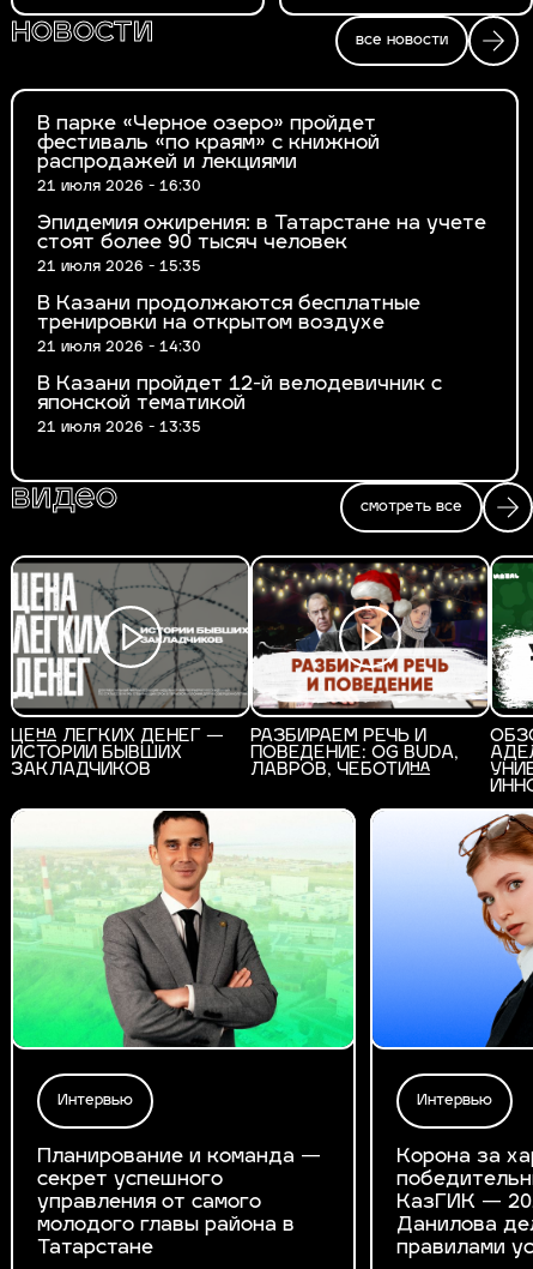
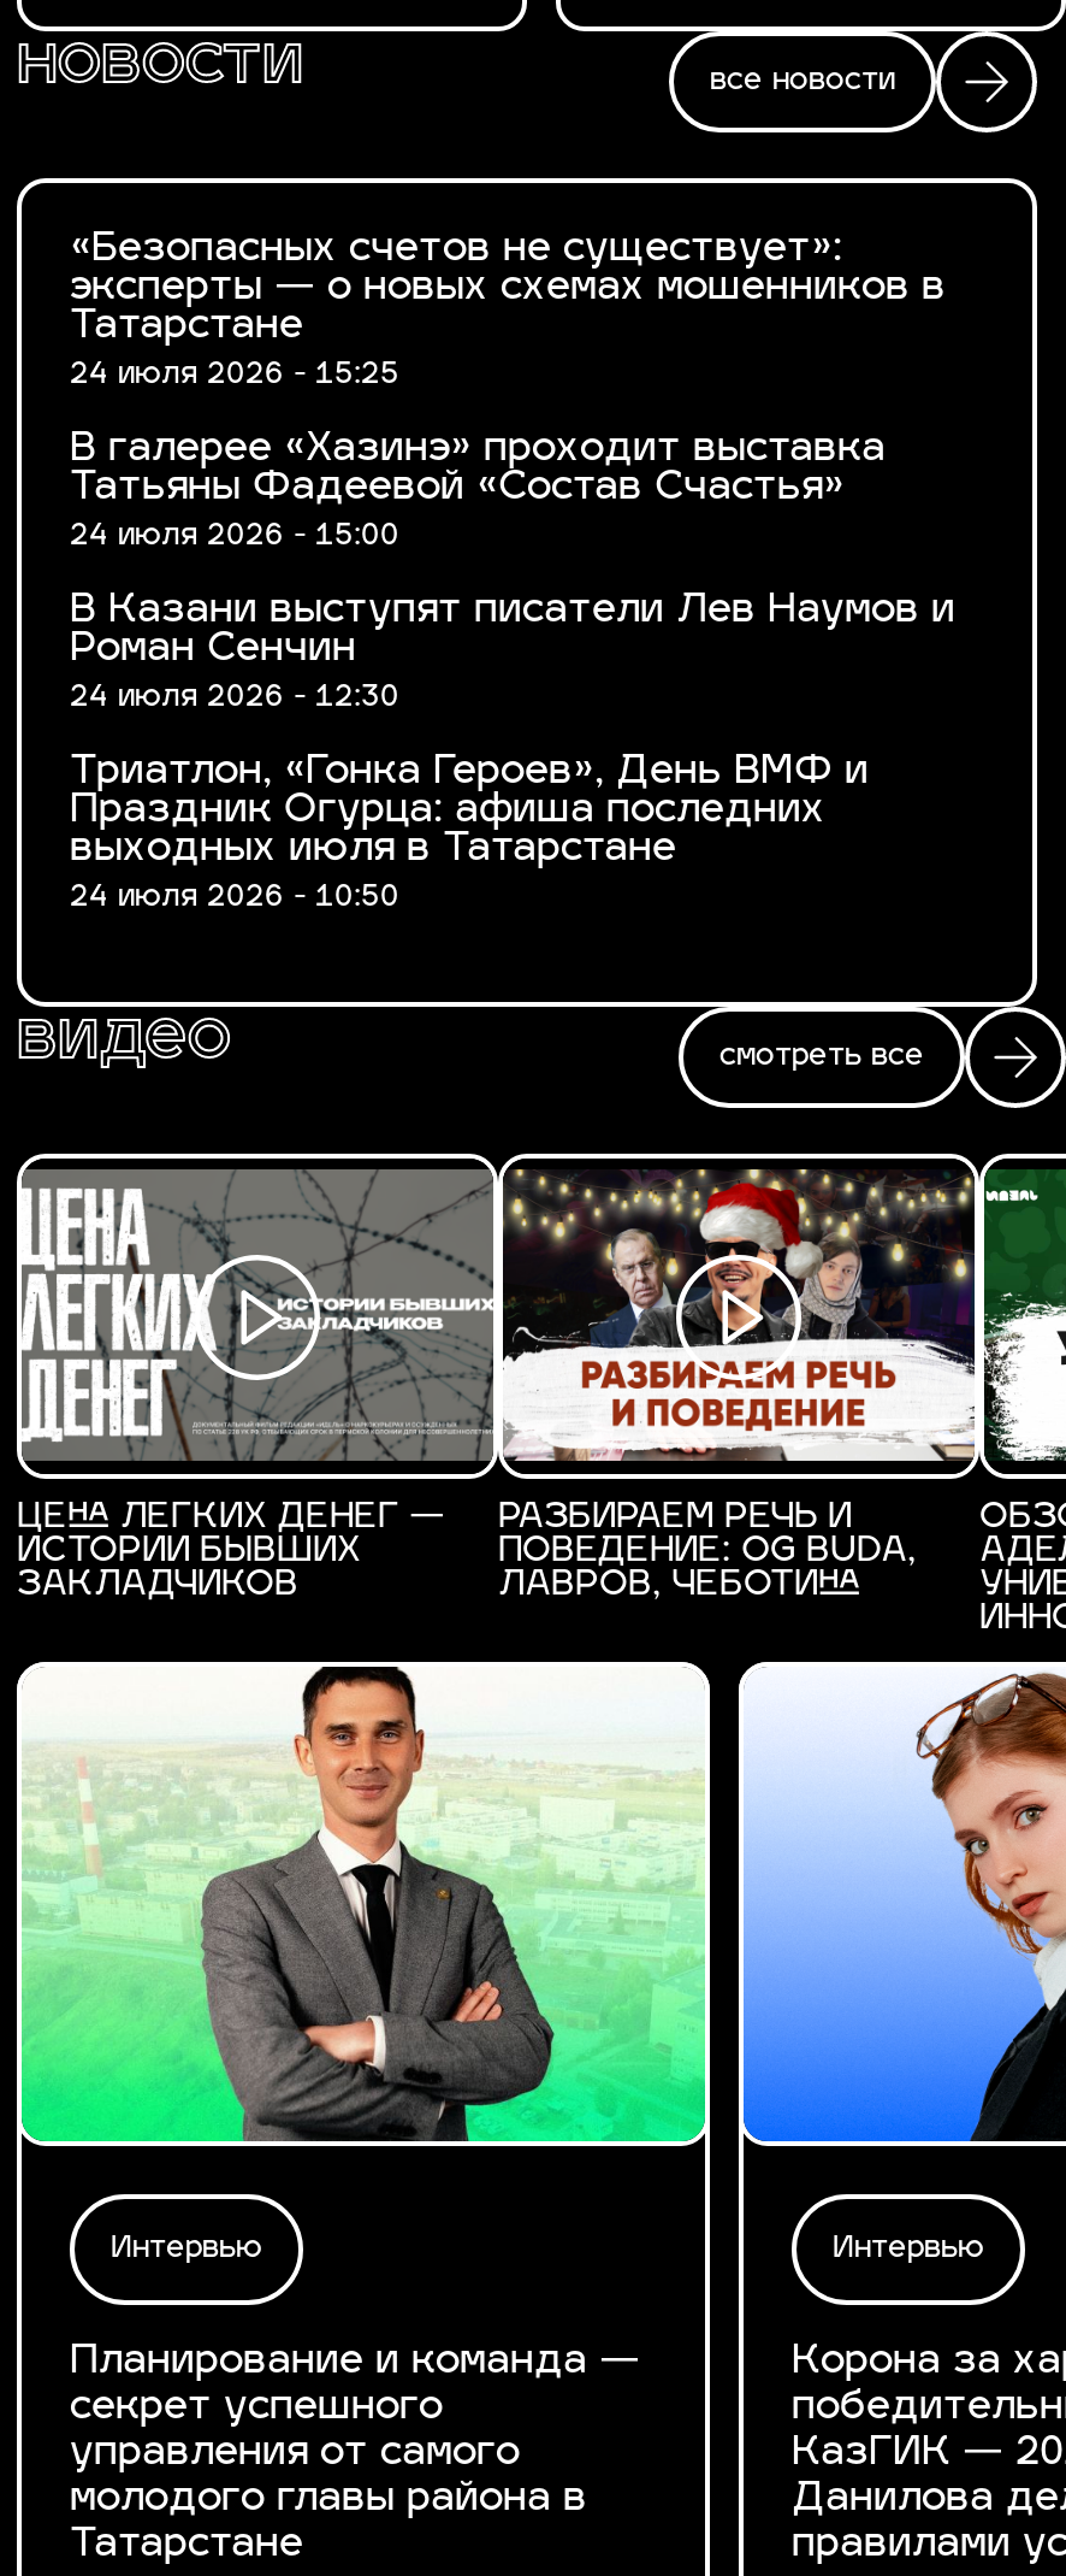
[37,115,380,194] В парке «Черное озеро» пройдет | фестиваль «по краям» с книжной | распродажей и лекциями | 21 июля 2026 - 16:30 -> [70,231,946,390] «Безопасных счетов не существует»: | эксперты — о новых схемах мошенников в | Татарстане | 24 июля 2026 - 15:25
[37,215,486,275] Эпидемия ожирения: в Татарстане на учете | стоят более 90 тысяч человек | 21 июля 2026 - 15:35 -> [70,431,886,552] В галерее «Хазинэ» проходит выставка | Татьяны Фадеевой «Состав Счастья» | 24 июля 2026 - 15:00
[37,295,420,355] В Казани продолжаются бесплатные | тренировки на открытом воздухе | 21 июля 2026 - 14:30 -> [70,593,955,713] В Казани выступят писатели Лев Наумов и | Роман Сенчин | 24 июля 2026 - 12:30
[37,375,442,435] В Казани пройдет 12-й велодевичник с | японской тематикой | 21 июля 2026 - 13:35 -> [70,754,869,913] Триатлон, «Гонка Героев», День ВМФ и | Праздник Огурца: афиша последних | выходных июля в Татарстане | 24 июля 2026 - 10:50

